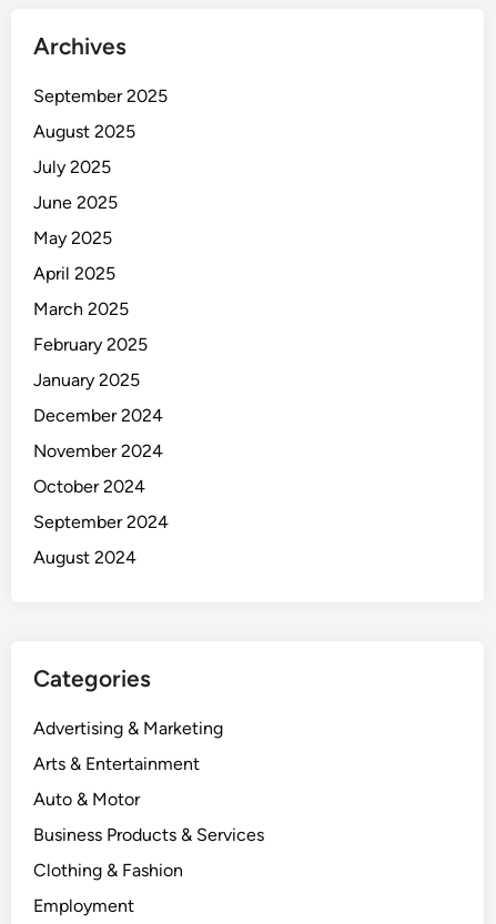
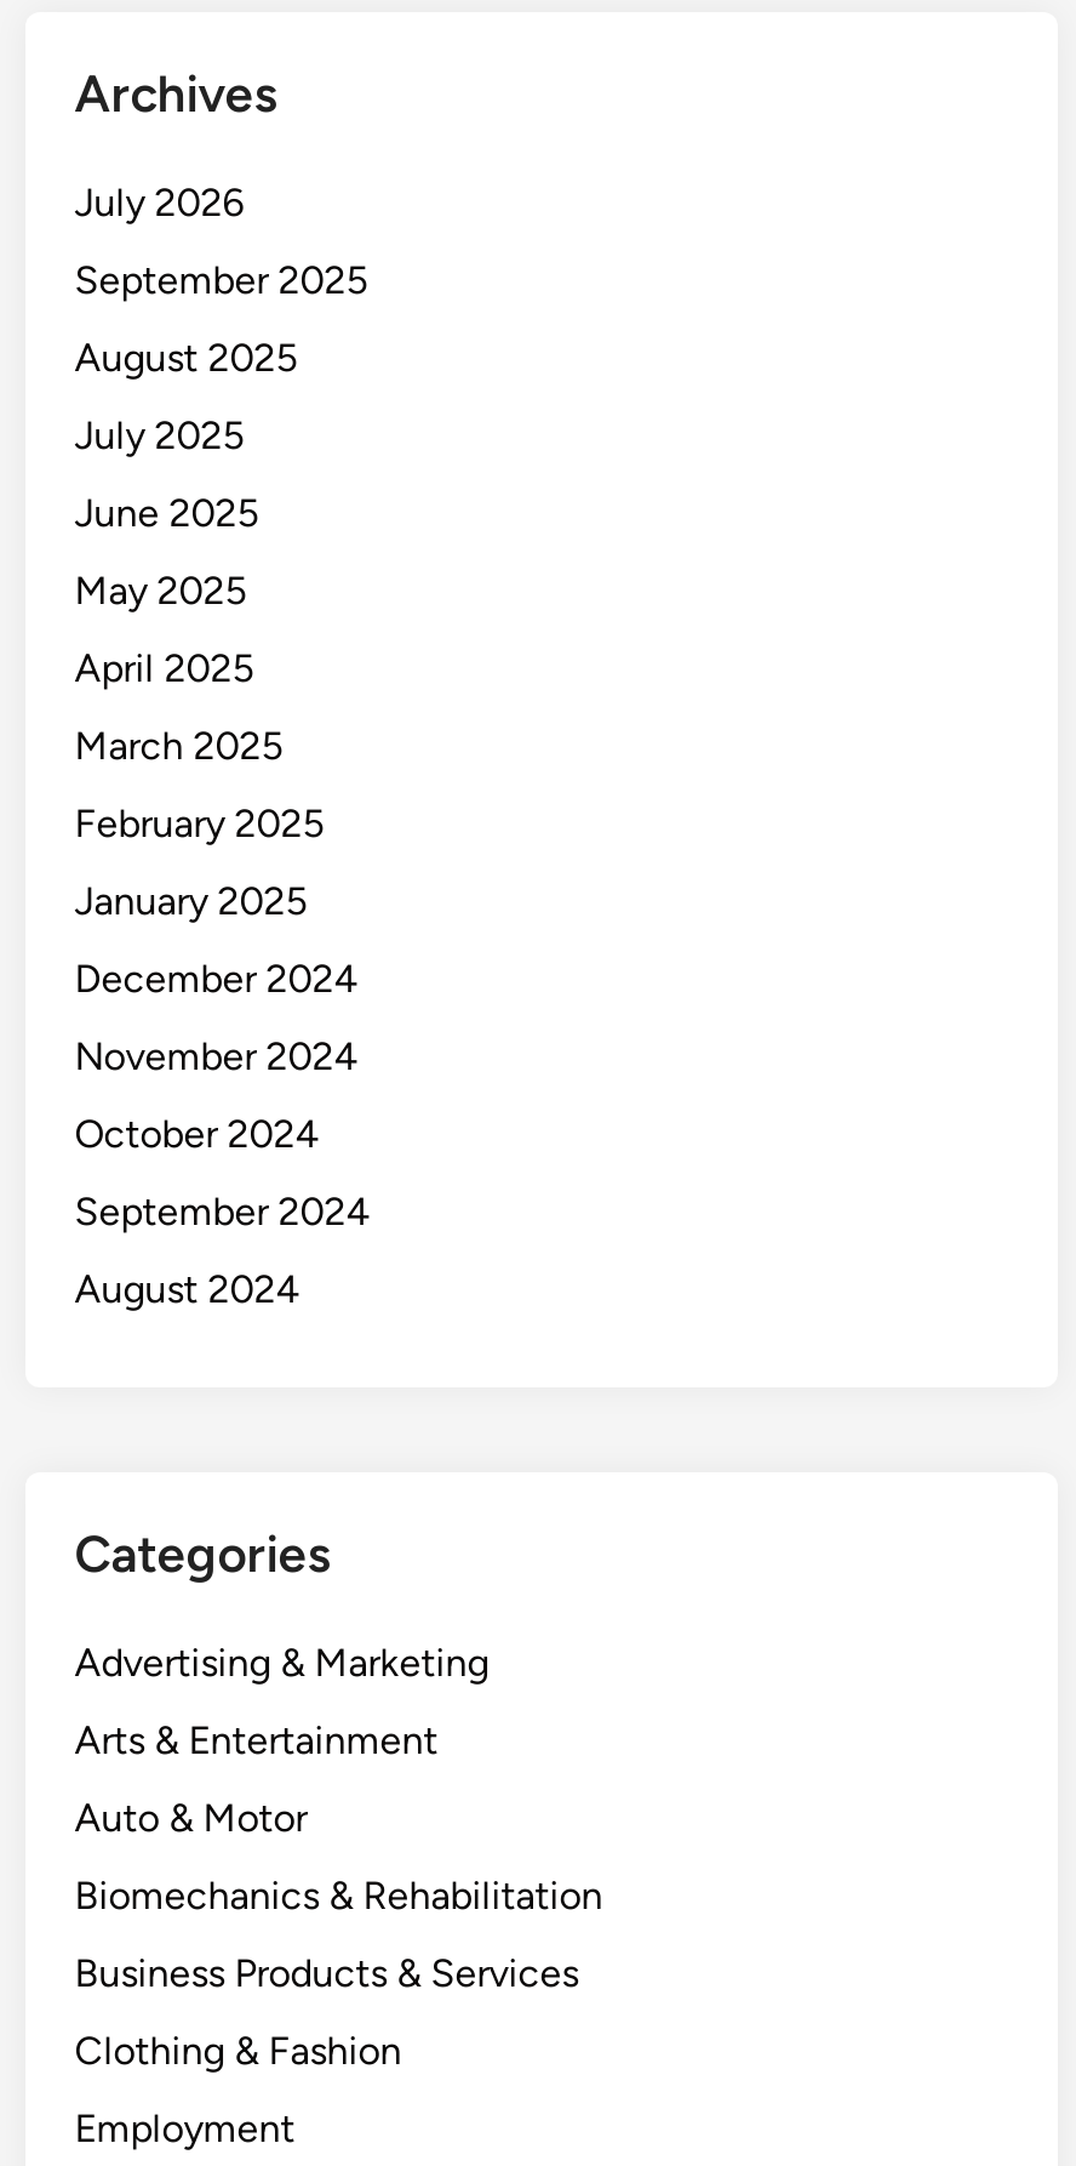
none -> [74,179,244,225] July 2026
none -> [74,1872,603,1918] Biomechanics & Rehabilitation

